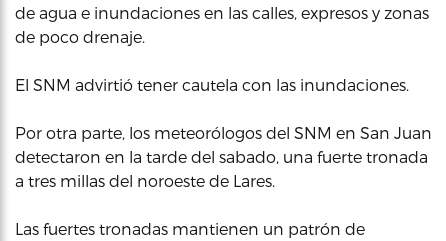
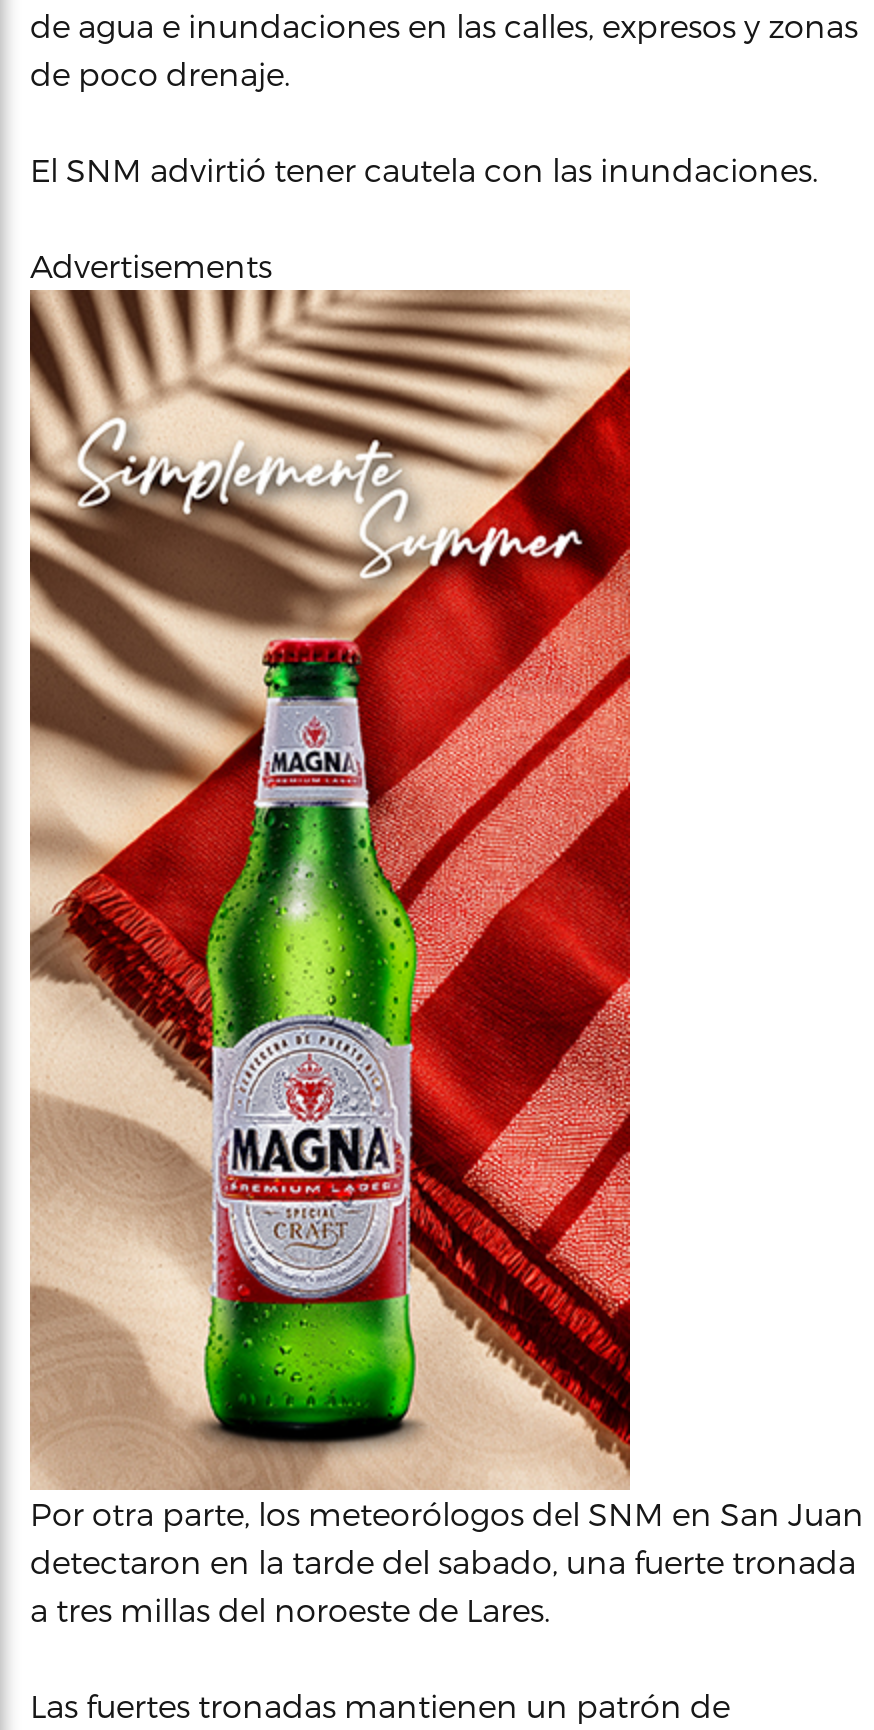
none -> [28,288,632,1490] [image]
none -> [30,246,272,284] Advertisements

